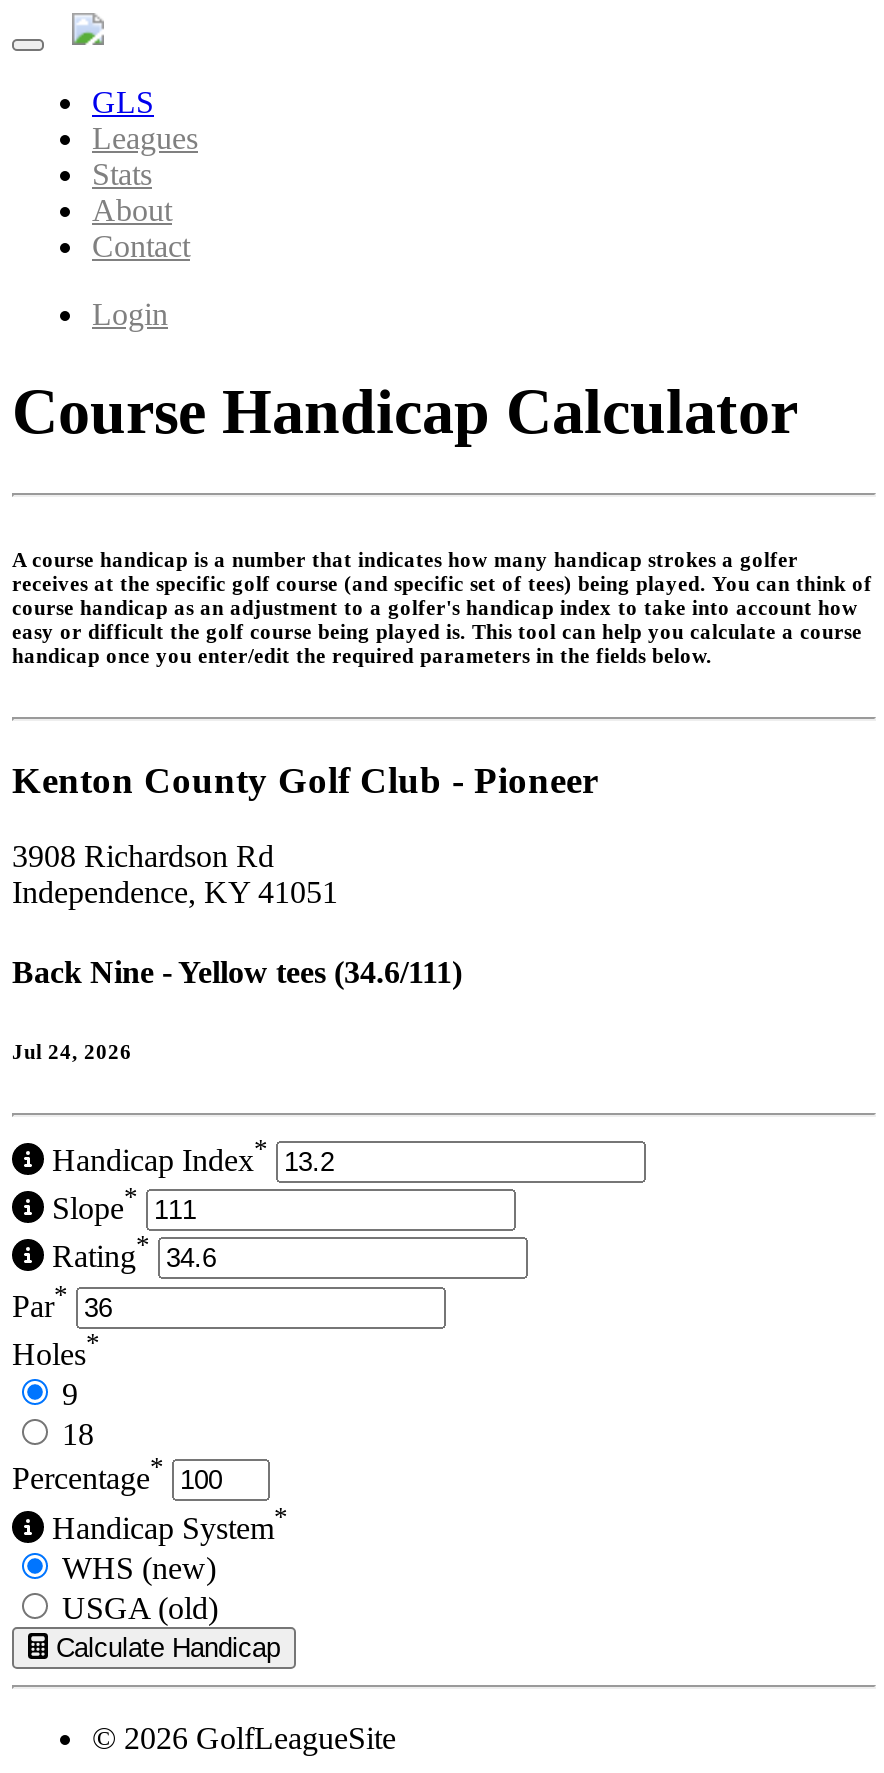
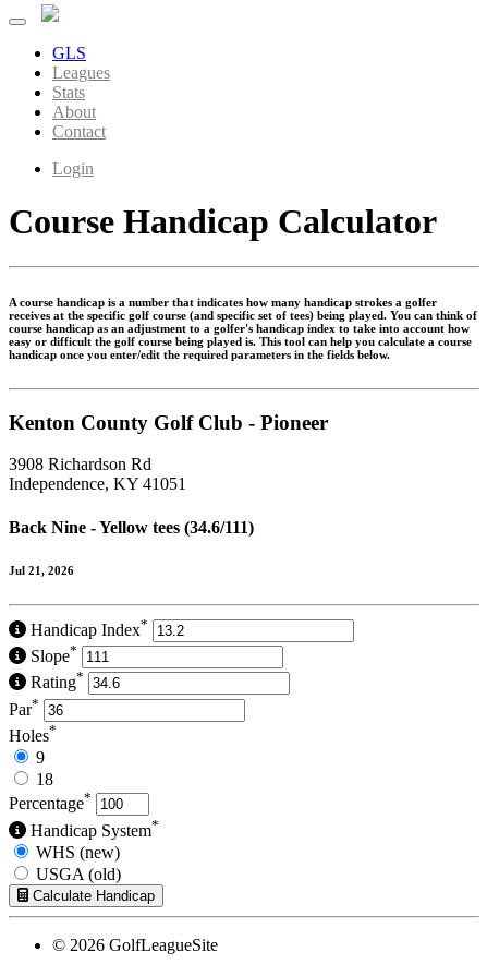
[12,1040,132,1064] Jul 24, 2026 -> [9,564,74,577] Jul 21, 2026

